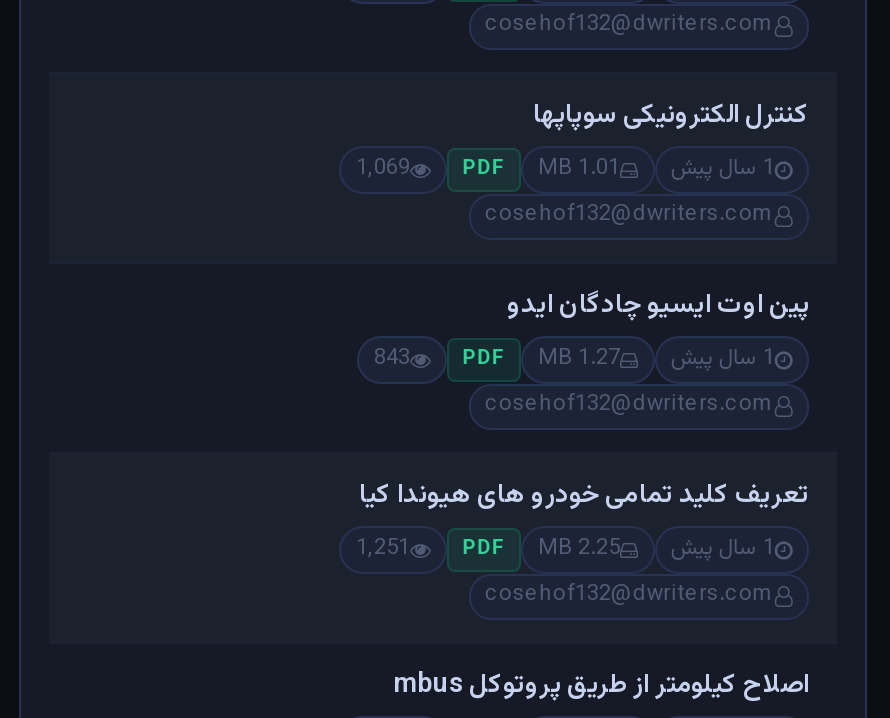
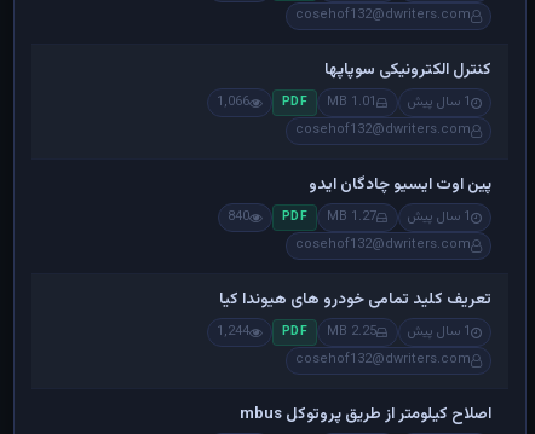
[356,152,505,187] 1,069 PDF -> [217,92,308,113] 1,066 PDF
[374,342,505,377] 843 PDF -> [228,207,308,228] 840 PDF
[356,532,505,567] 1,251 PDF -> [217,321,308,343] 1,244 PDF

